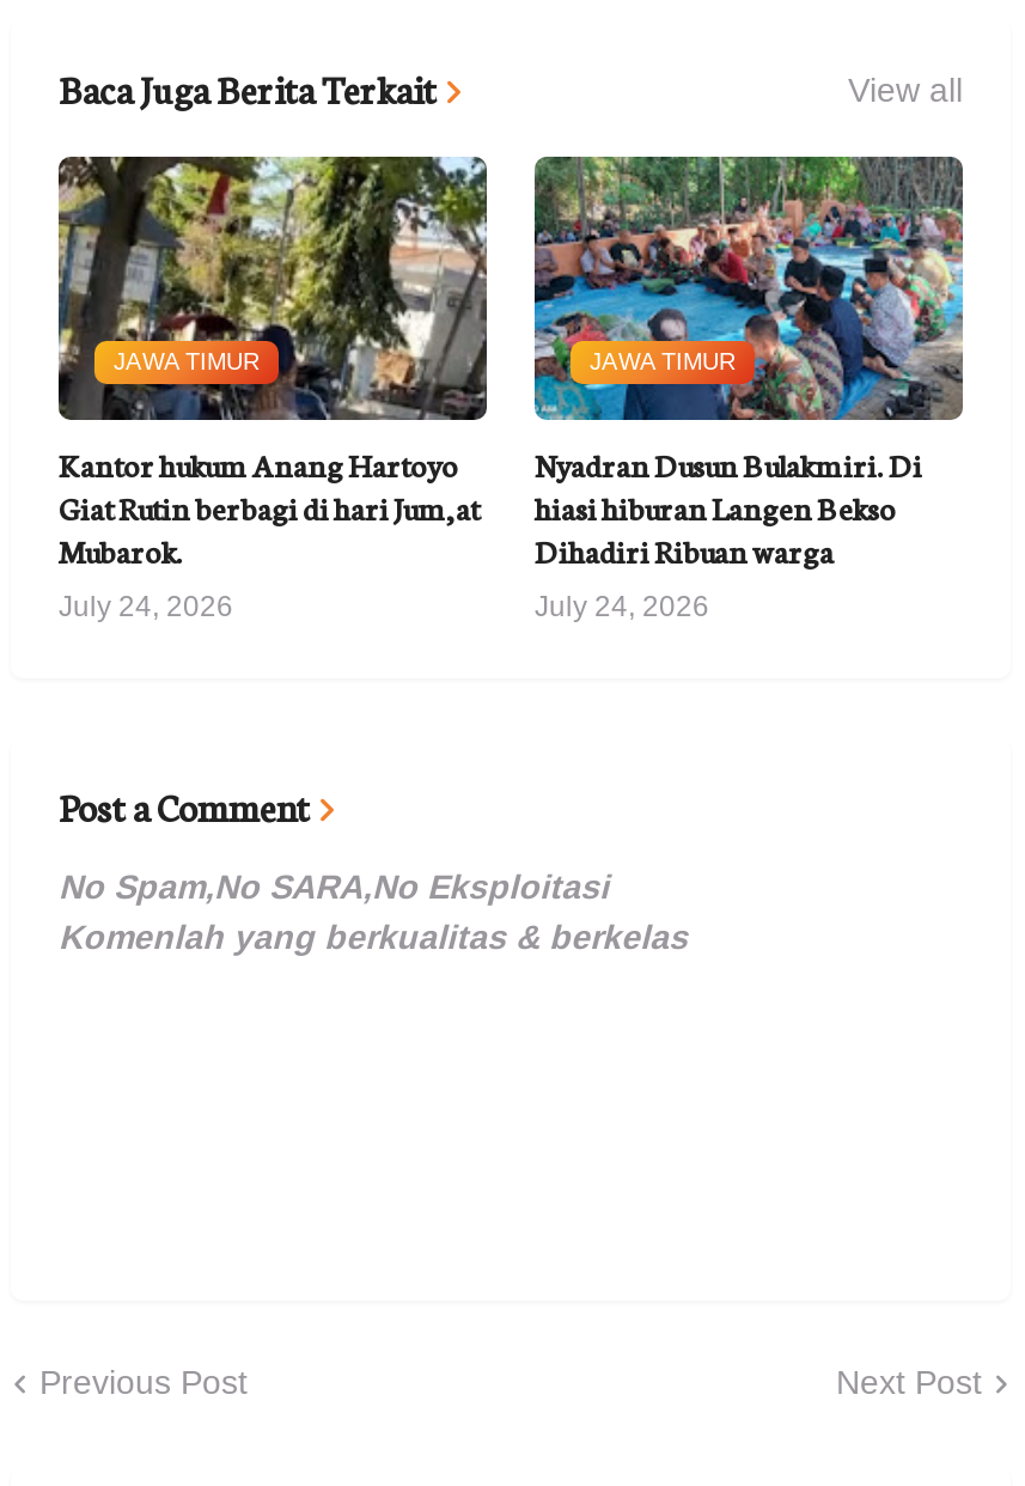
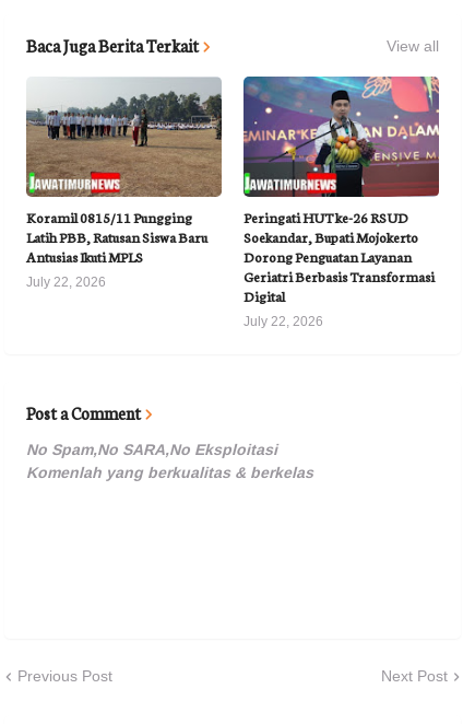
[59,154,489,623] [image] | JAWA TIMUR | Kantor hukum Anang Hartoyo | Giat Rutin berbagi di hari Jum,at | Mubarok. | July 24, 2026 -> [25,77,223,290] [image] | Koramil 0815/11 Pungging | Latih PBB, Ratusan Siswa Baru | Antusias Ikuti MPLS | July 22, 2026
[532,154,965,623] [image] | JAWA TIMUR | Nyadran Dusun Bulakmiri. Di | hiasi hiburan Langen Bekso | Dihadiri Ribuan warga | July 24, 2026 -> [242,75,440,329] [image] | Peringati HUT ke-26 RSUD | Soekandar, Bupati Mojokerto | Dorong Penguatan Layanan | Geriatri Berbasis Transformasi | Digital | July 22, 2026

